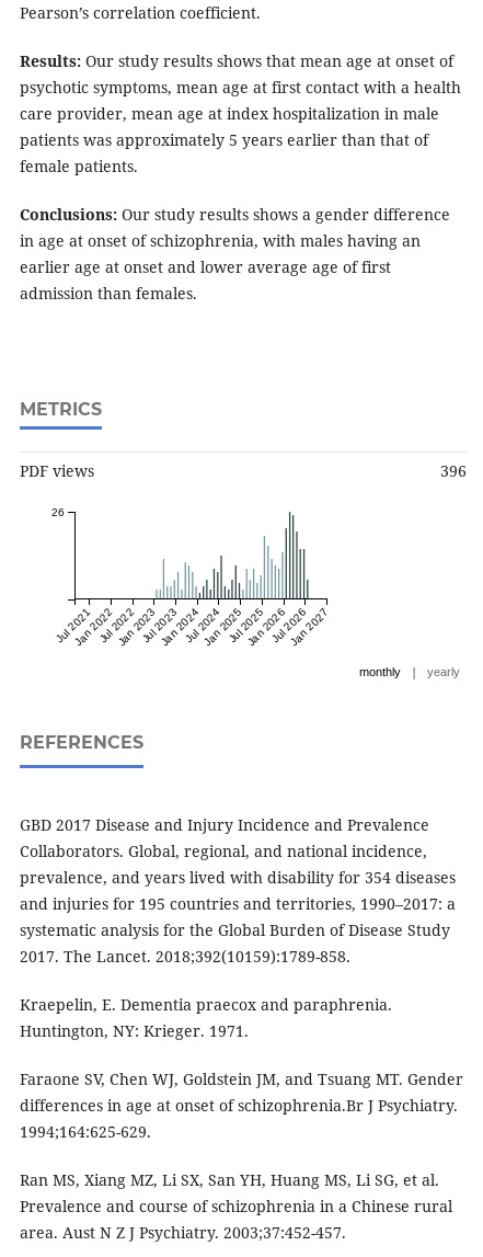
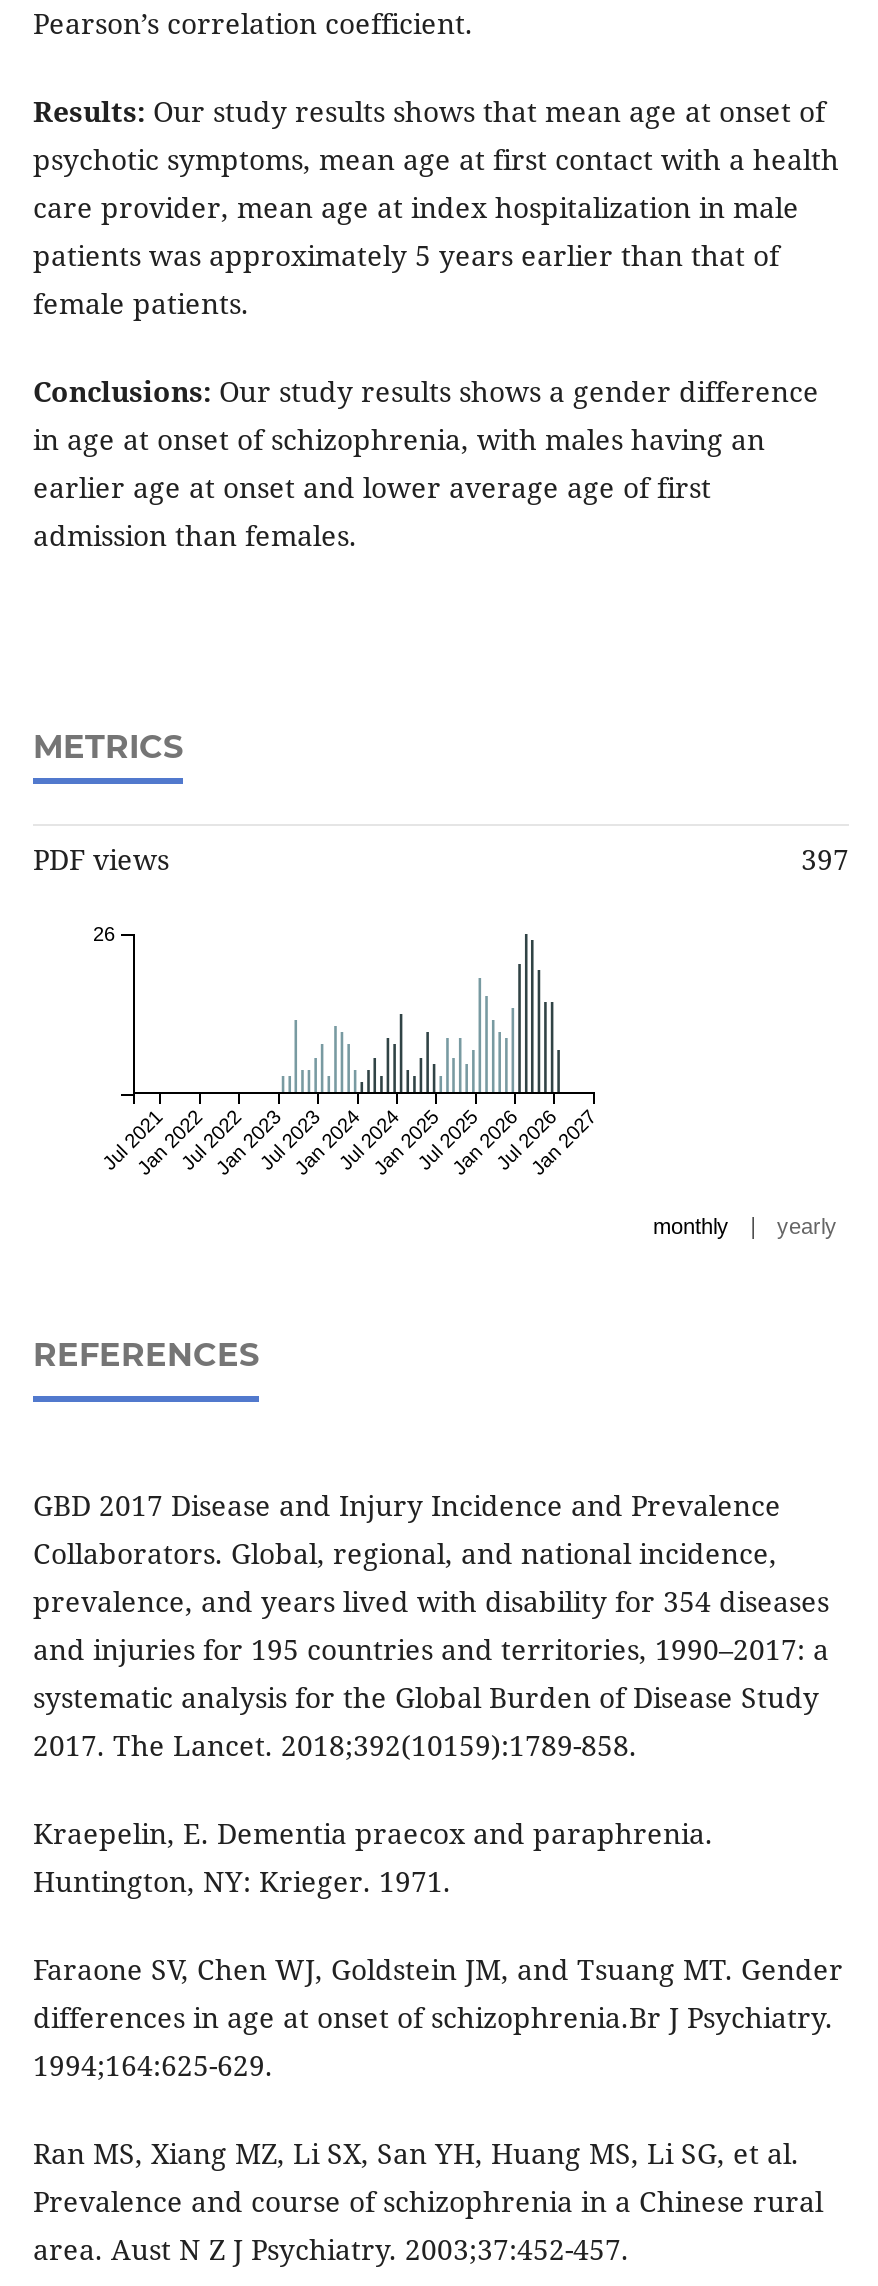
[440,460,467,481] 396 -> [801,840,849,878] 397

